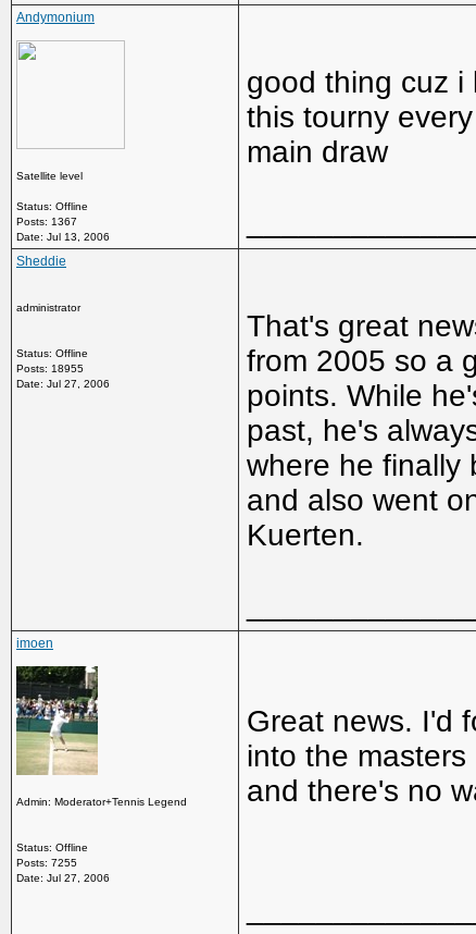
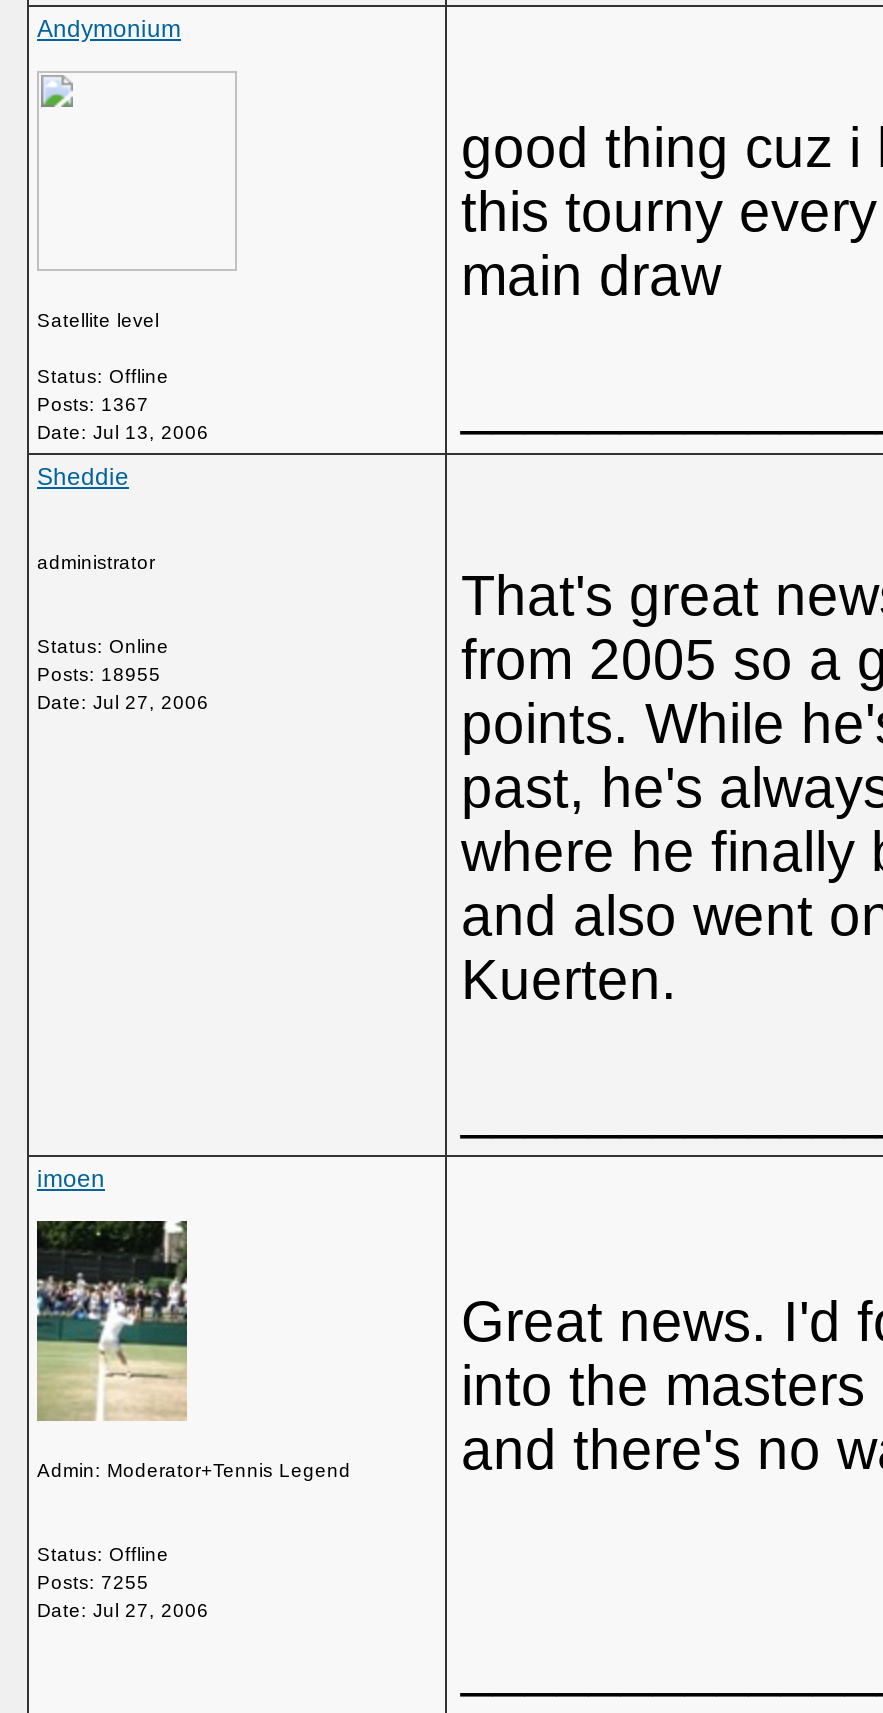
[16,347,88,359] Status: Offline -> [37,635,169,657] Status: Online

